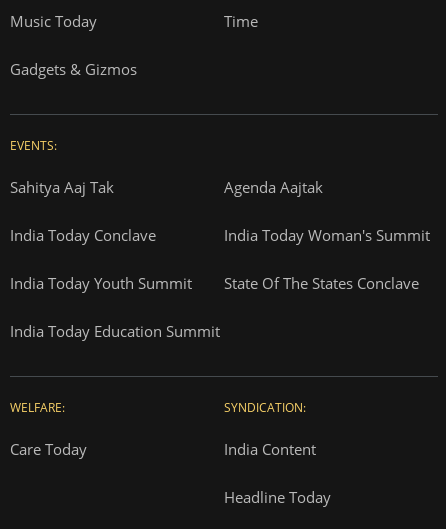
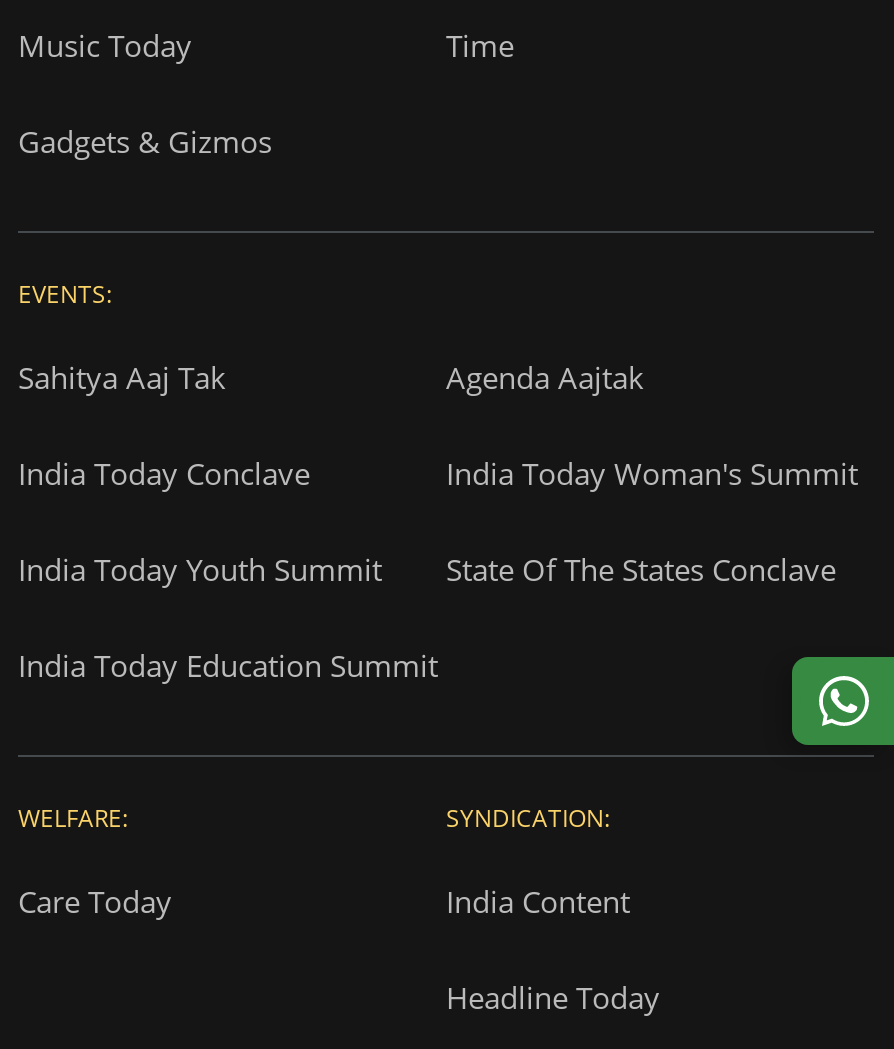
none -> [790,655,888,747] [image]

